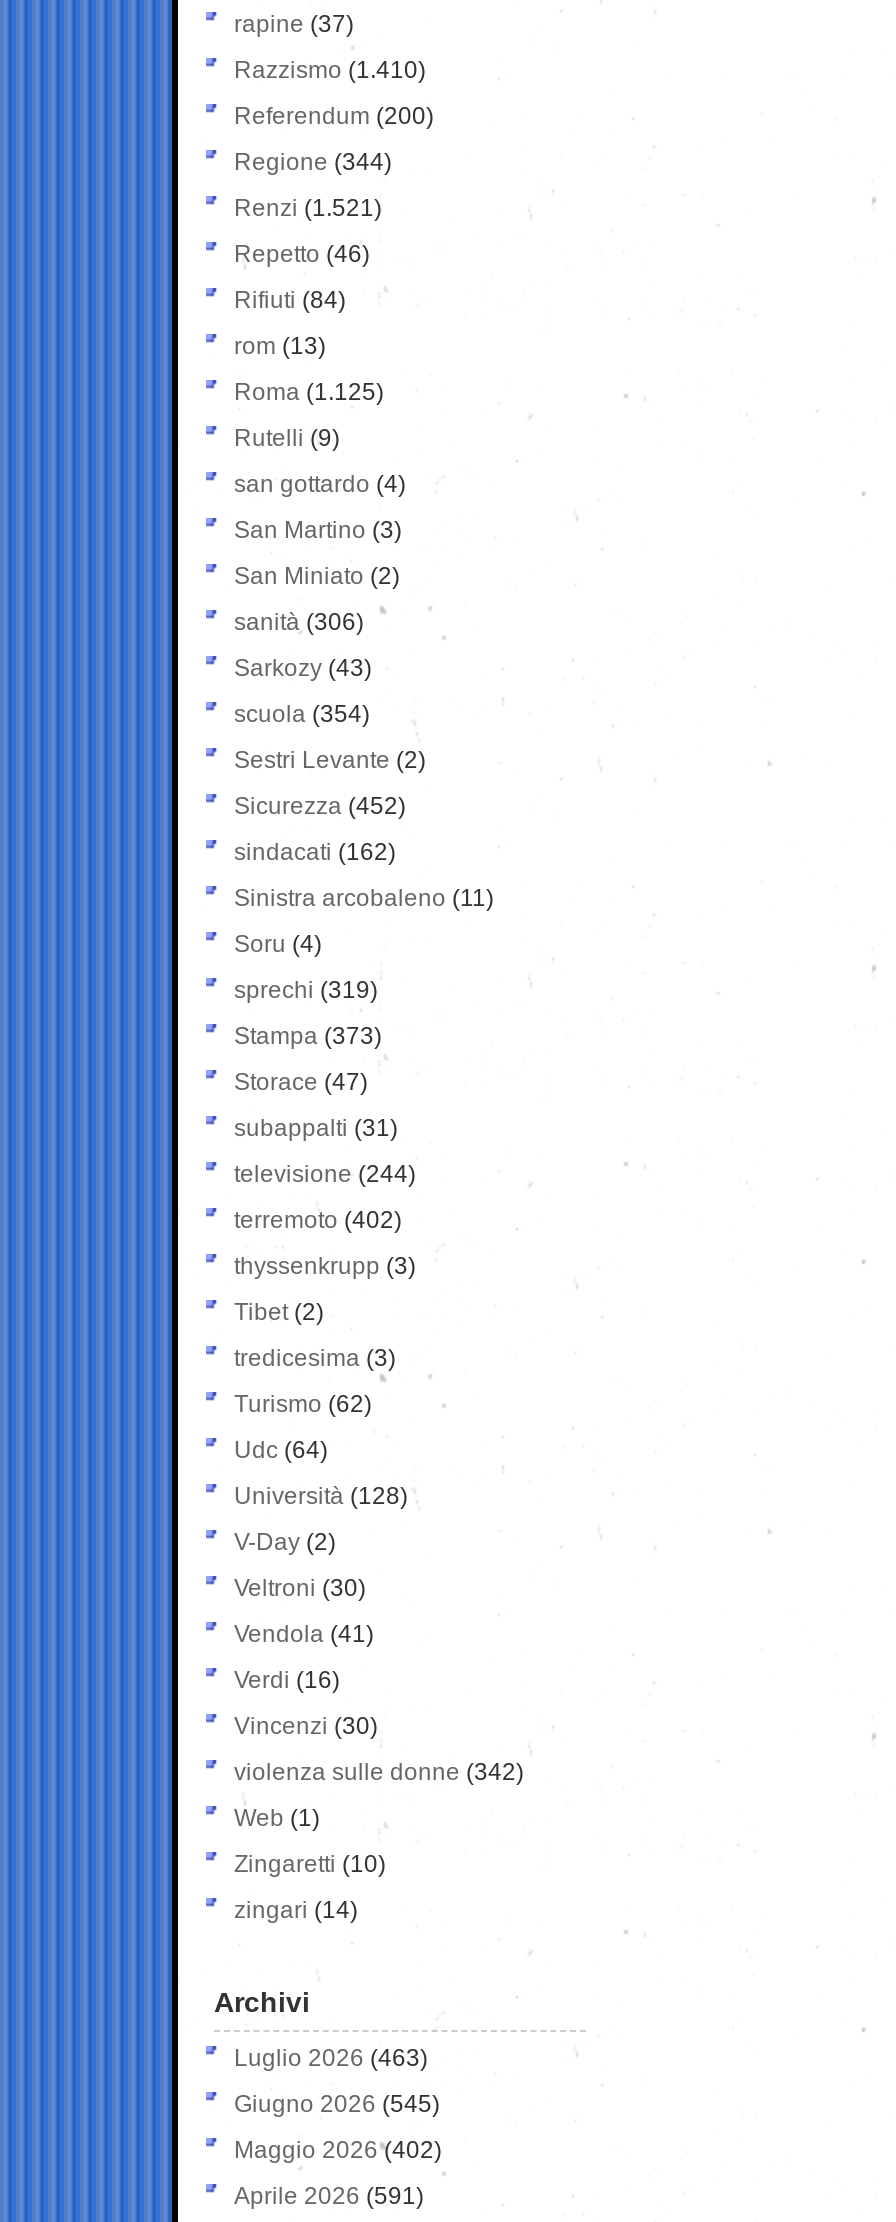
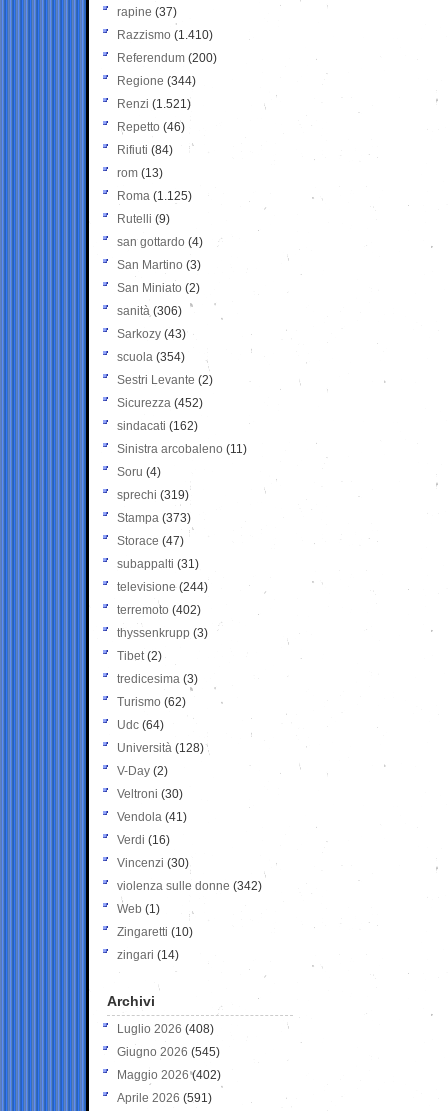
[234,2044,428,2072] Luglio 2026 (463) -> [117,1022,214,1036] Luglio 2026 (408)

